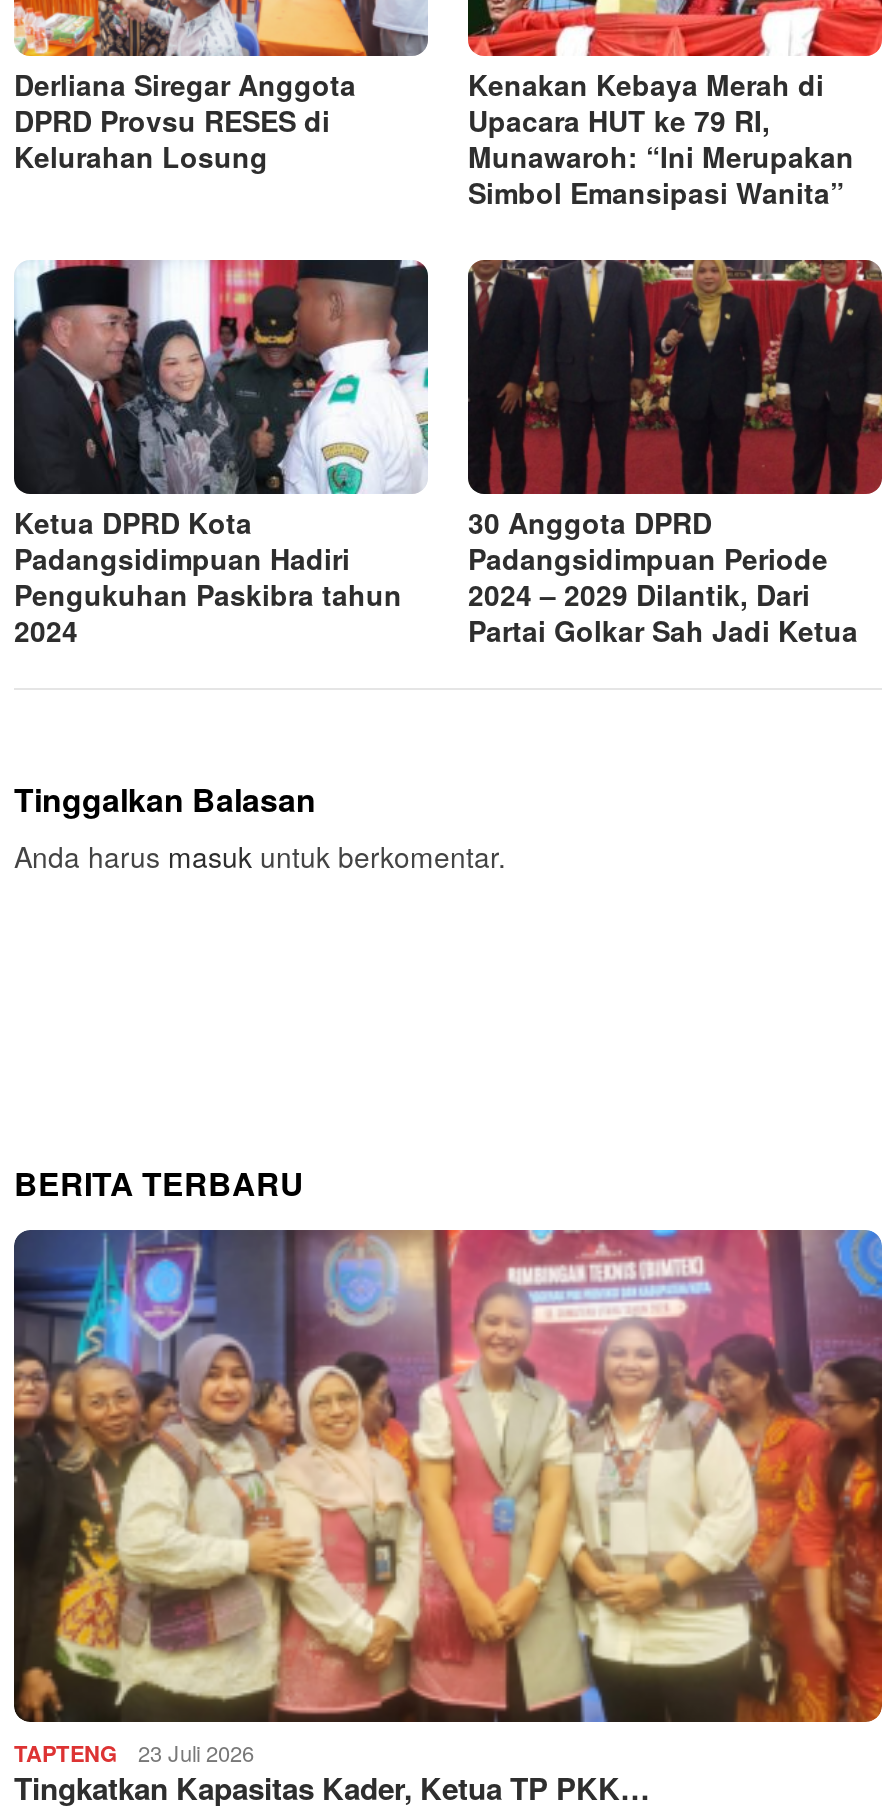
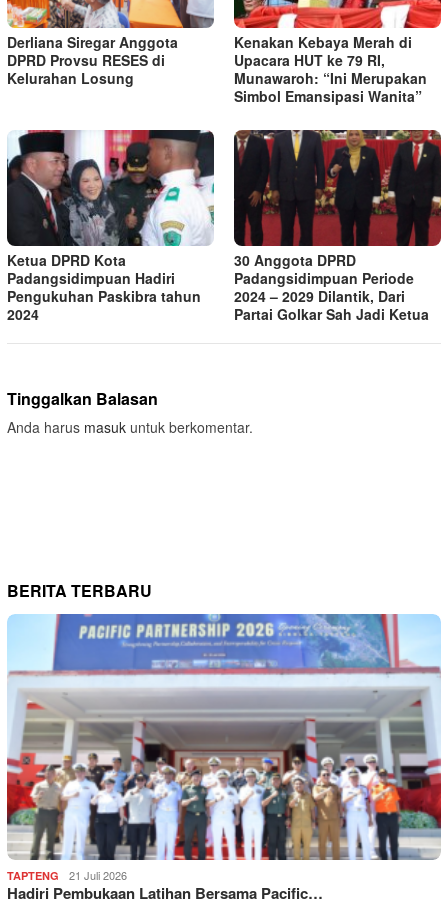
[12,1228,884,1811] [image] | 23 Juli 2026 | Tingkatkan Kapasitas Kader, Ketua TP PKK… -> [6,613,442,904] [image] | 21 Juli 2026 | Hadiri Pembukaan Latihan Bersama Pacific…

